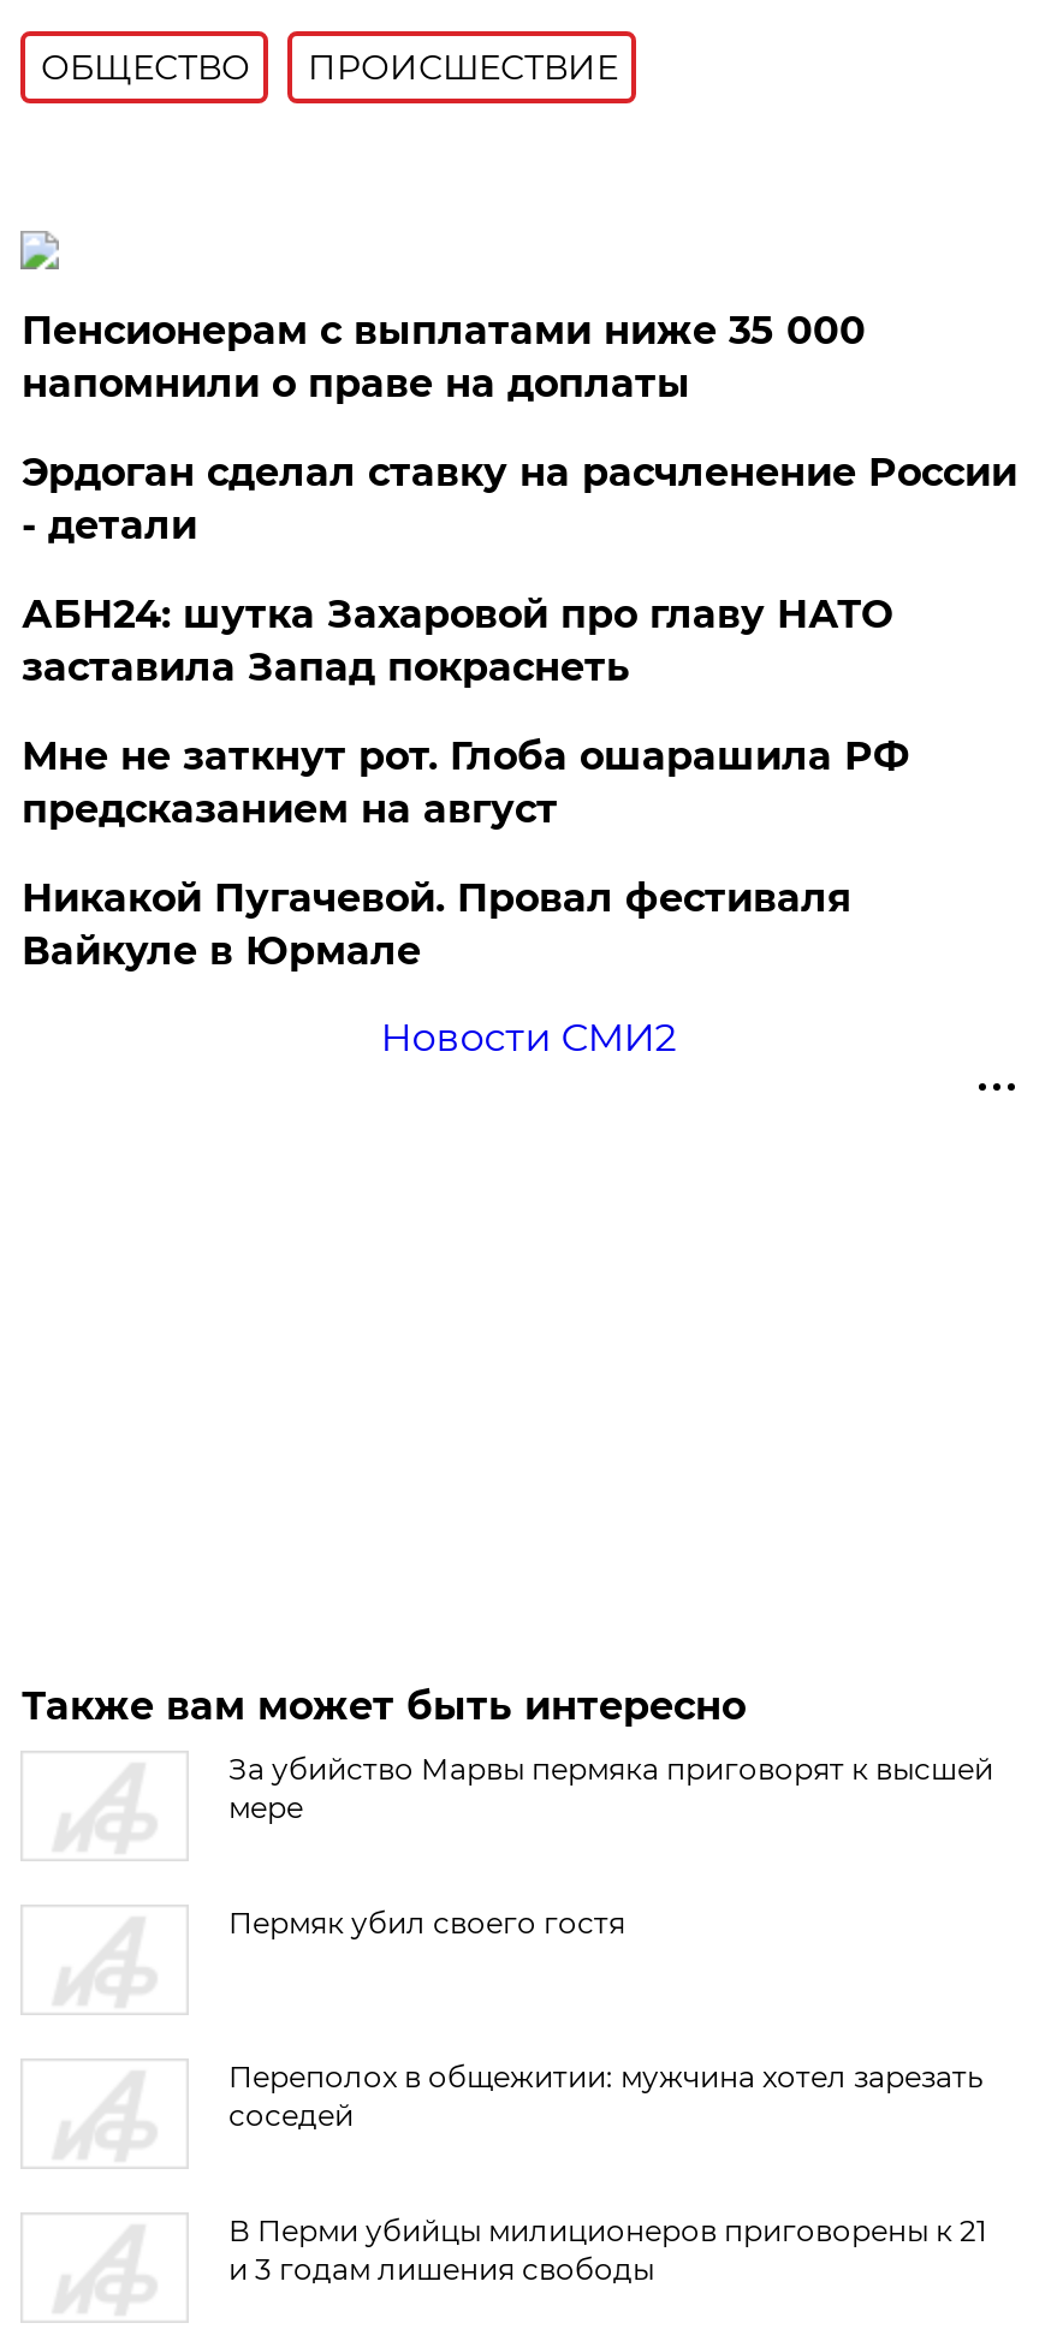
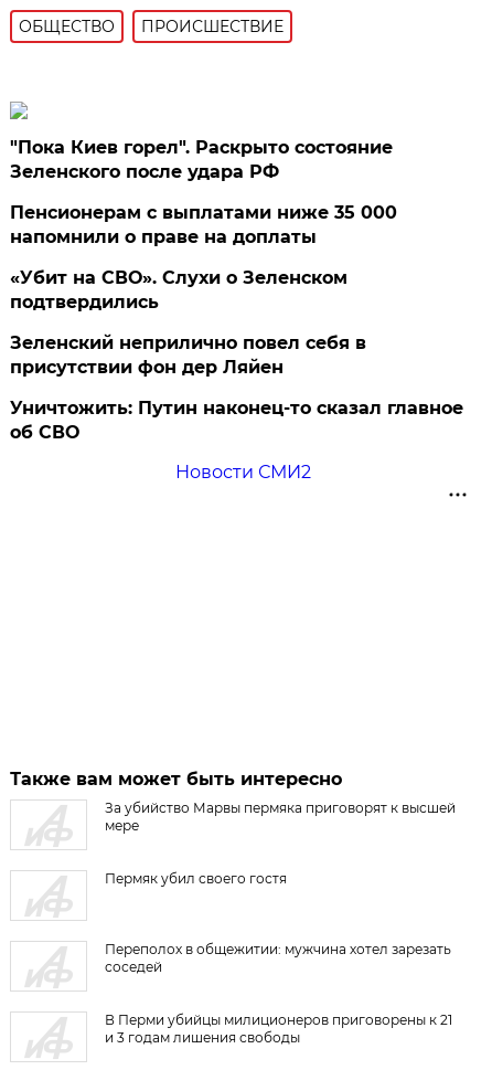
none -> [10,137,393,182] "Пока Киев горел". Раскрыто состояние | Зеленского после удара РФ
moved [21,308,866,406] -> [10,202,398,247]: Пенсионерам с выплатами ниже 35 000 | напомнили о праве на доплаты
[21,450,1017,974] Эрдоган сделал ставку на расчленение России | - детали | АБН24: шутка Захаровой про главу НАТО | заставила Запад покраснеть | Мне не заткнут рот. Глоба ошарашила РФ | предсказанием на август | Никакой Пугачевой. Провал фестиваля | Вайкуле в Юрмале -> [10,267,464,443] «Убит на СВО». Слухи о Зеленском | подтвердились | Зеленский неприлично повел cебя в | присутствии фон дер Ляйен | Уничтожить: Путин наконец-то сказал главное | об СВО

